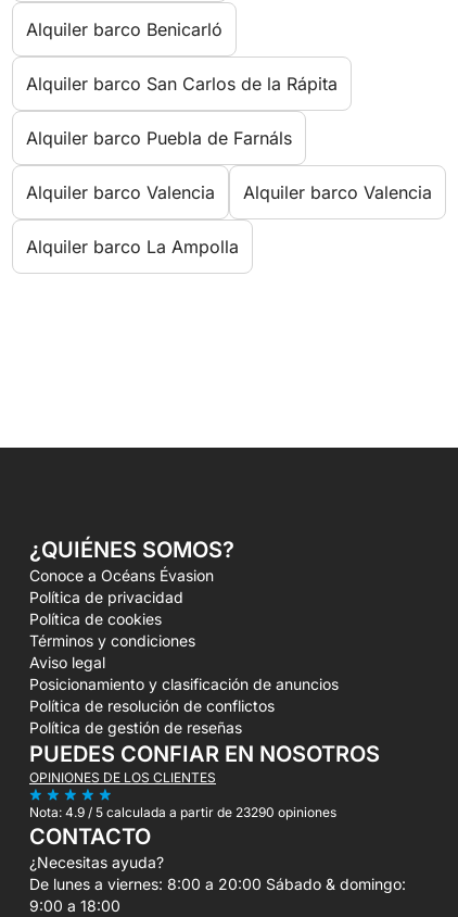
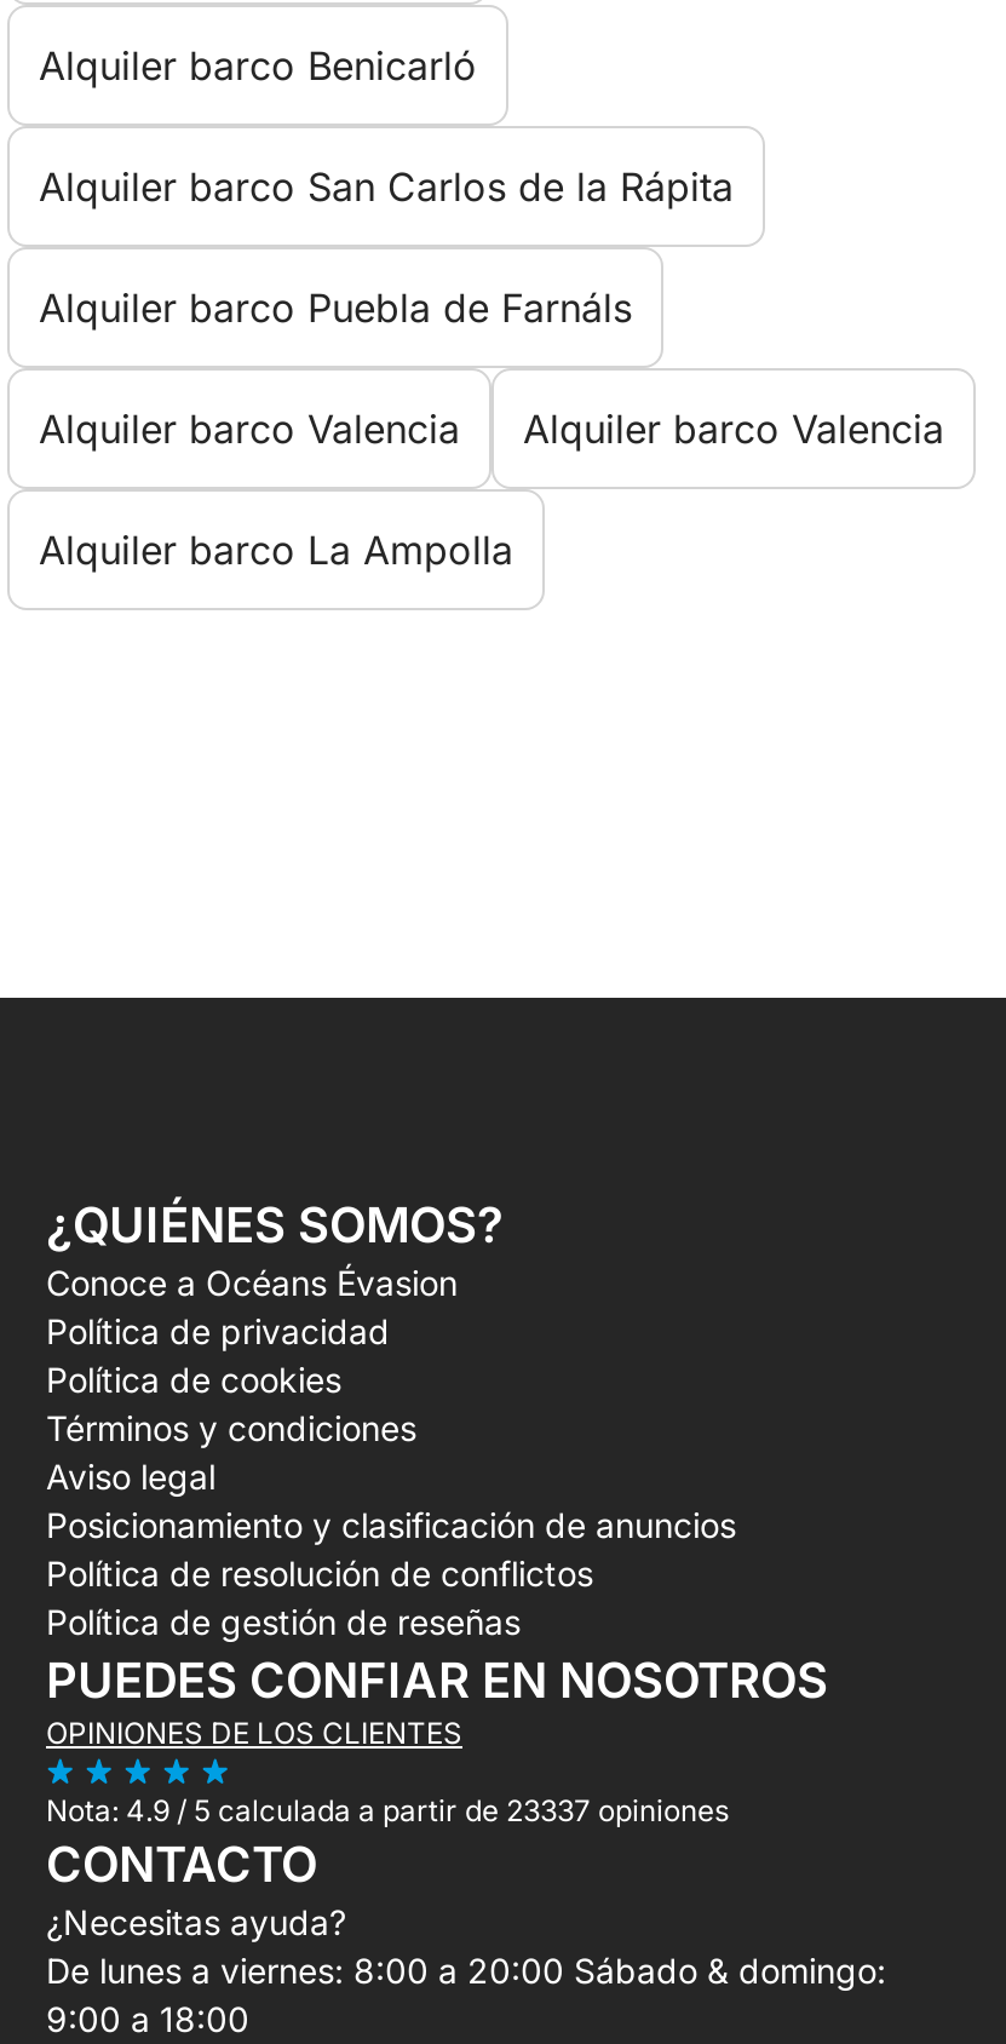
[29,803,336,820] Nota: 4.9 / 5 calculada a partir de 23290 opiniones -> [46,1791,729,1827] Nota: 4.9 / 5 calculada a partir de 23337 opiniones

